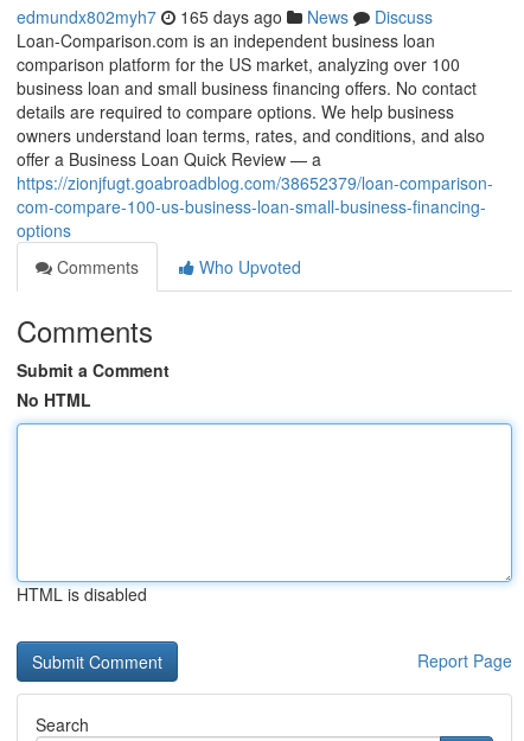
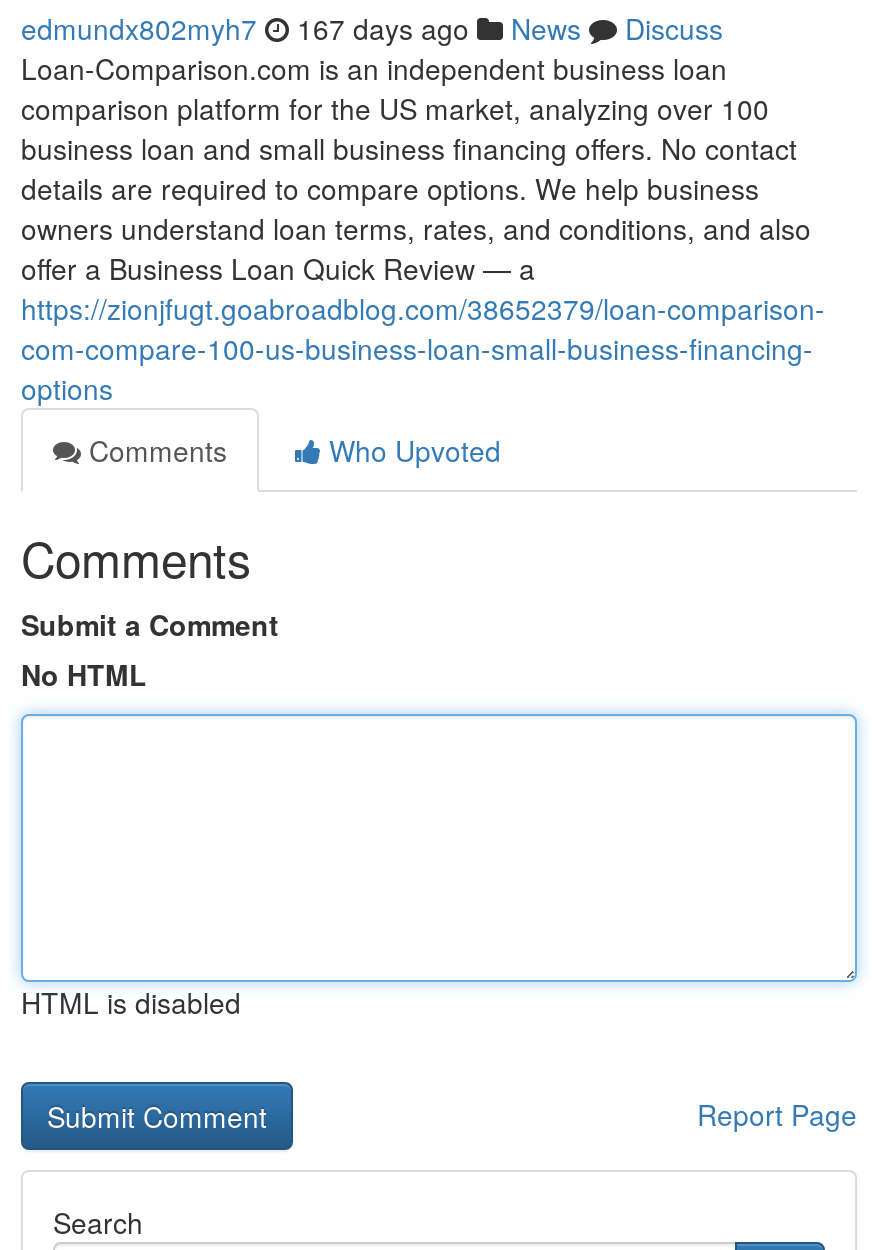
[17,5,433,28] edmundx802myh7 165 days ago News Discuss -> [21,8,723,48] edmundx802myh7 167 days ago News Discuss

